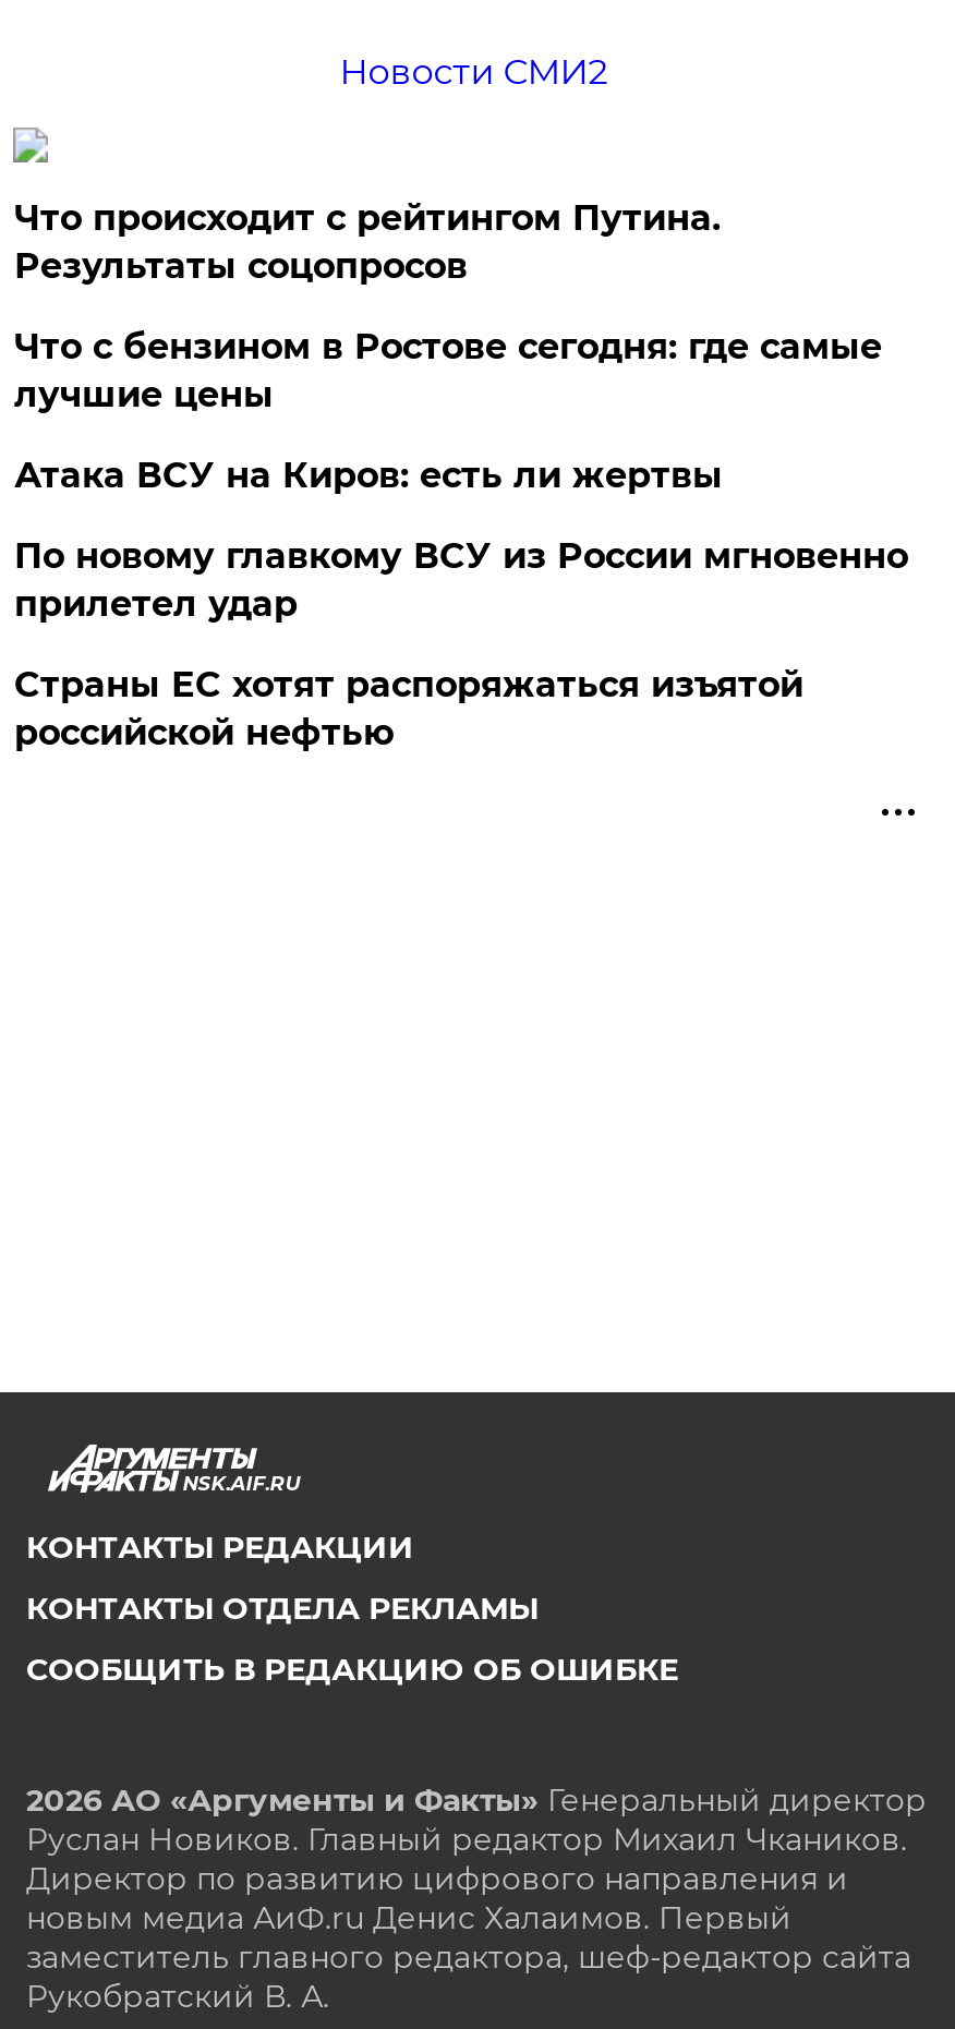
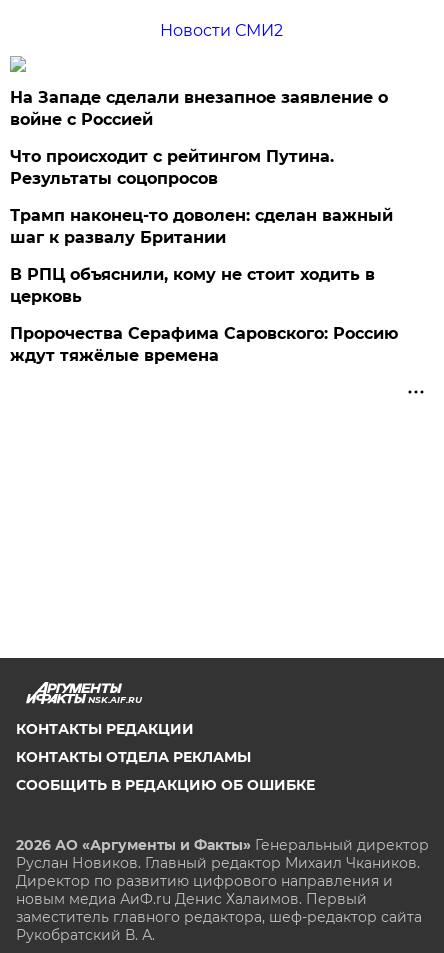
none -> [10,88,388,129] На Западе сделали внезапное заявление о | войне с Россией
moved [14,197,720,287] -> [10,147,334,188]: Что происходит с рейтингом Путина. | Результаты соцопросов
[14,326,908,753] Что с бензином в Ростове сегодня: где самые | лучшие цены | Атака ВСУ на Киров: есть ли жертвы | По новому главкому ВСУ из России мгновенно | прилетел удар | Страны ЕС хотят распоряжаться изъятой | российской нефтью -> [10,206,398,365] Трамп наконец-то доволен: сделан важный | шаг к развалу Британии | В РПЦ объяснили, кому не стоит ходить в | церковь | Пророчества Серафима Саровского: Россию | ждут тяжёлые времена

